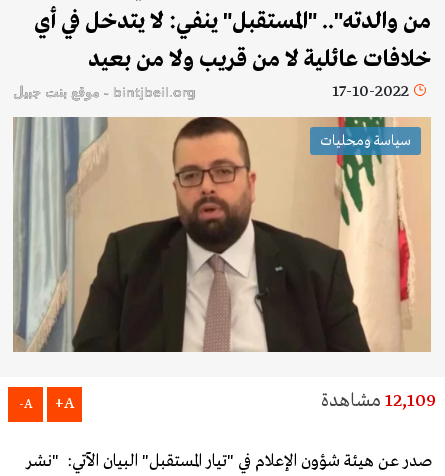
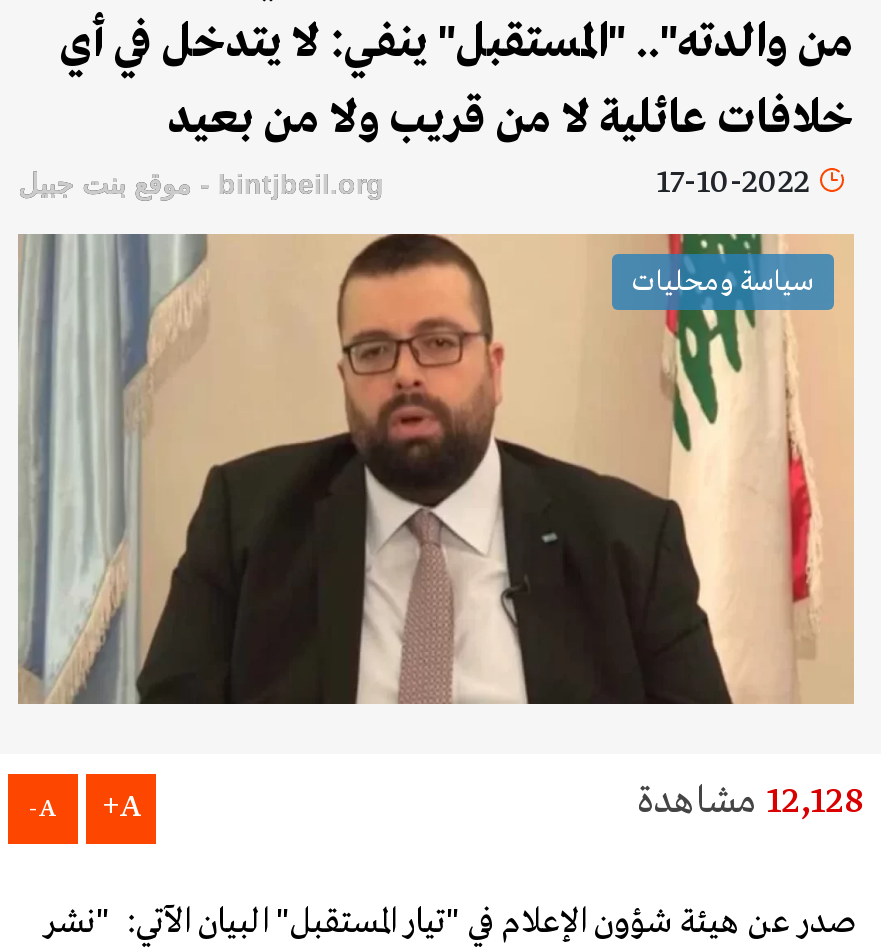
[321,389,436,413] 12,109 مشاهدة -> [638,778,864,826] 12,128 مشاهدة

